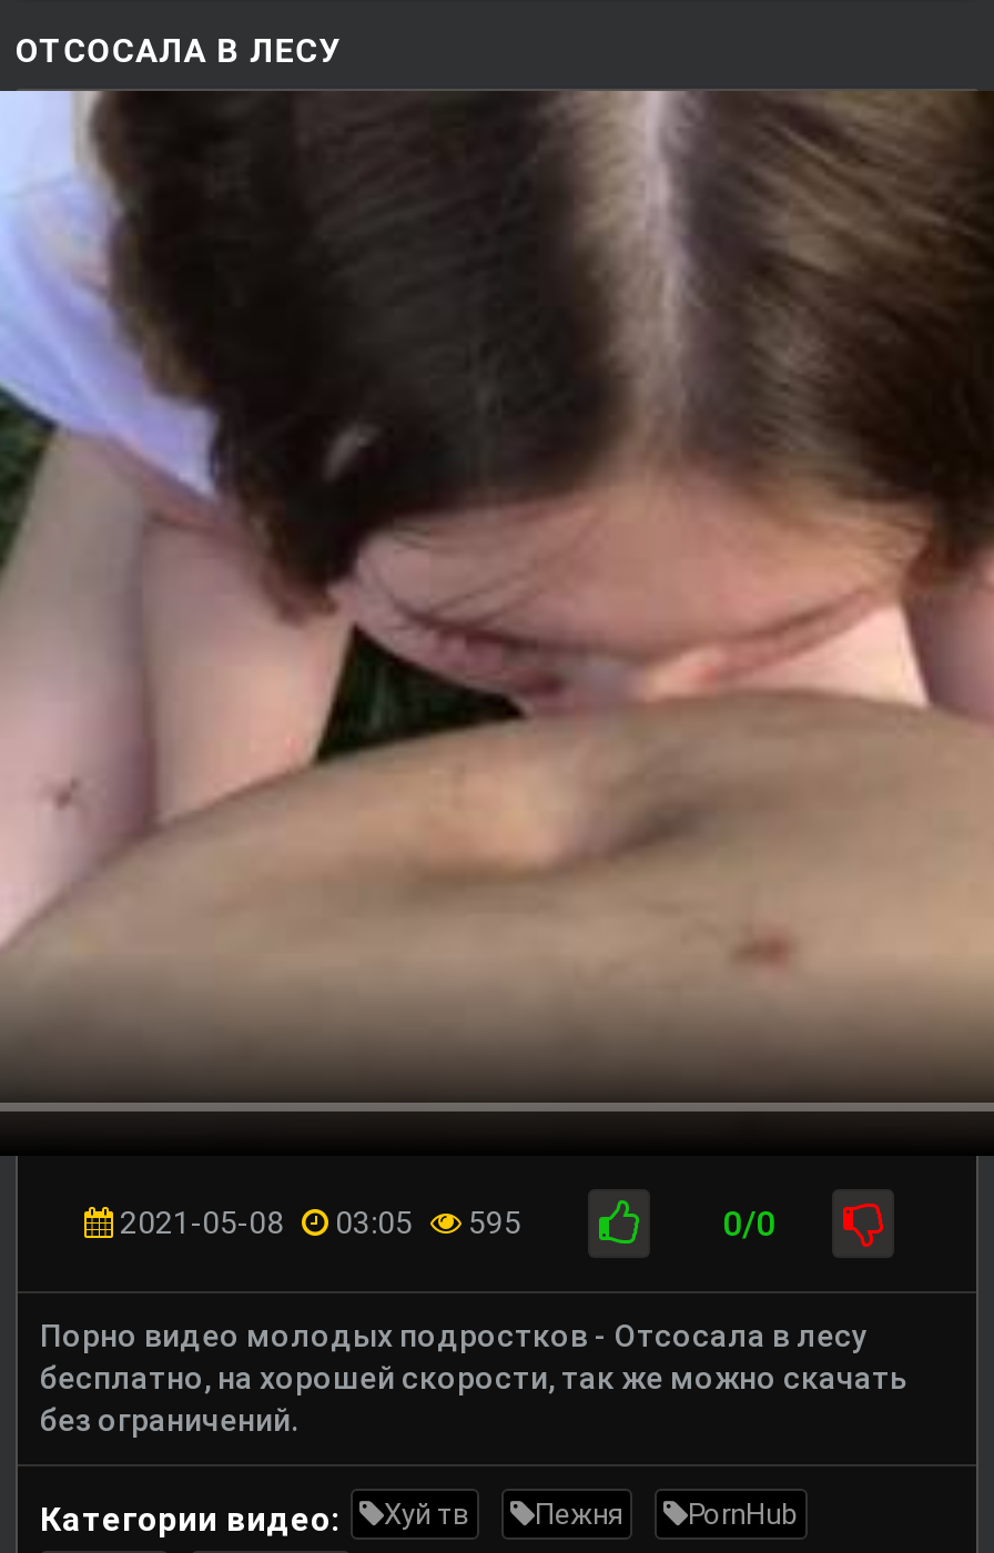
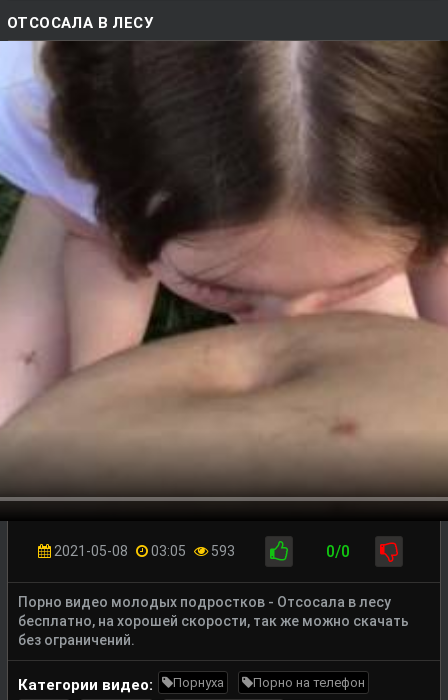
[113,1204,521,1240] 2021-05-08 03:05 595 -> [51,543,235,559] 2021-05-08 03:05 593
[384,1497,799,1530] Хуй тв | Пежня | PornHub -> [173,675,365,690] Порнуха | Порно на телефон

